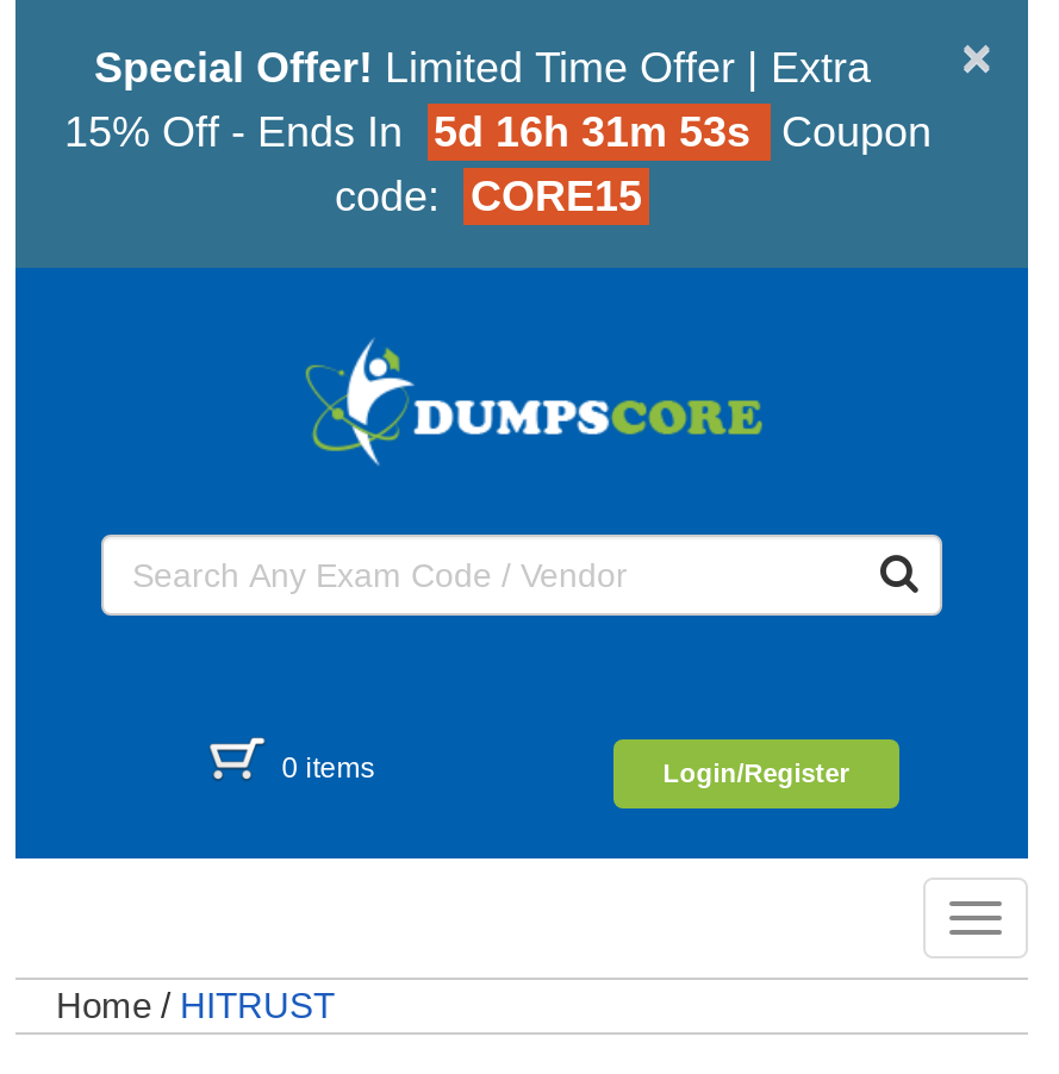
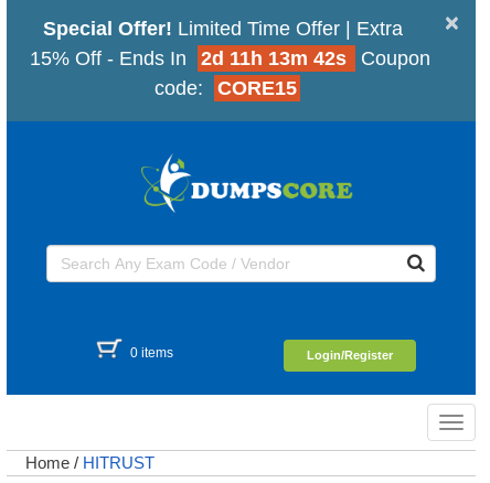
[64,108,932,156] 15% Off - Ends In 5d 16h 31m 53s Coupon -> [30,47,430,69] 15% Off - Ends In 2d 11h 13m 42s Coupon

